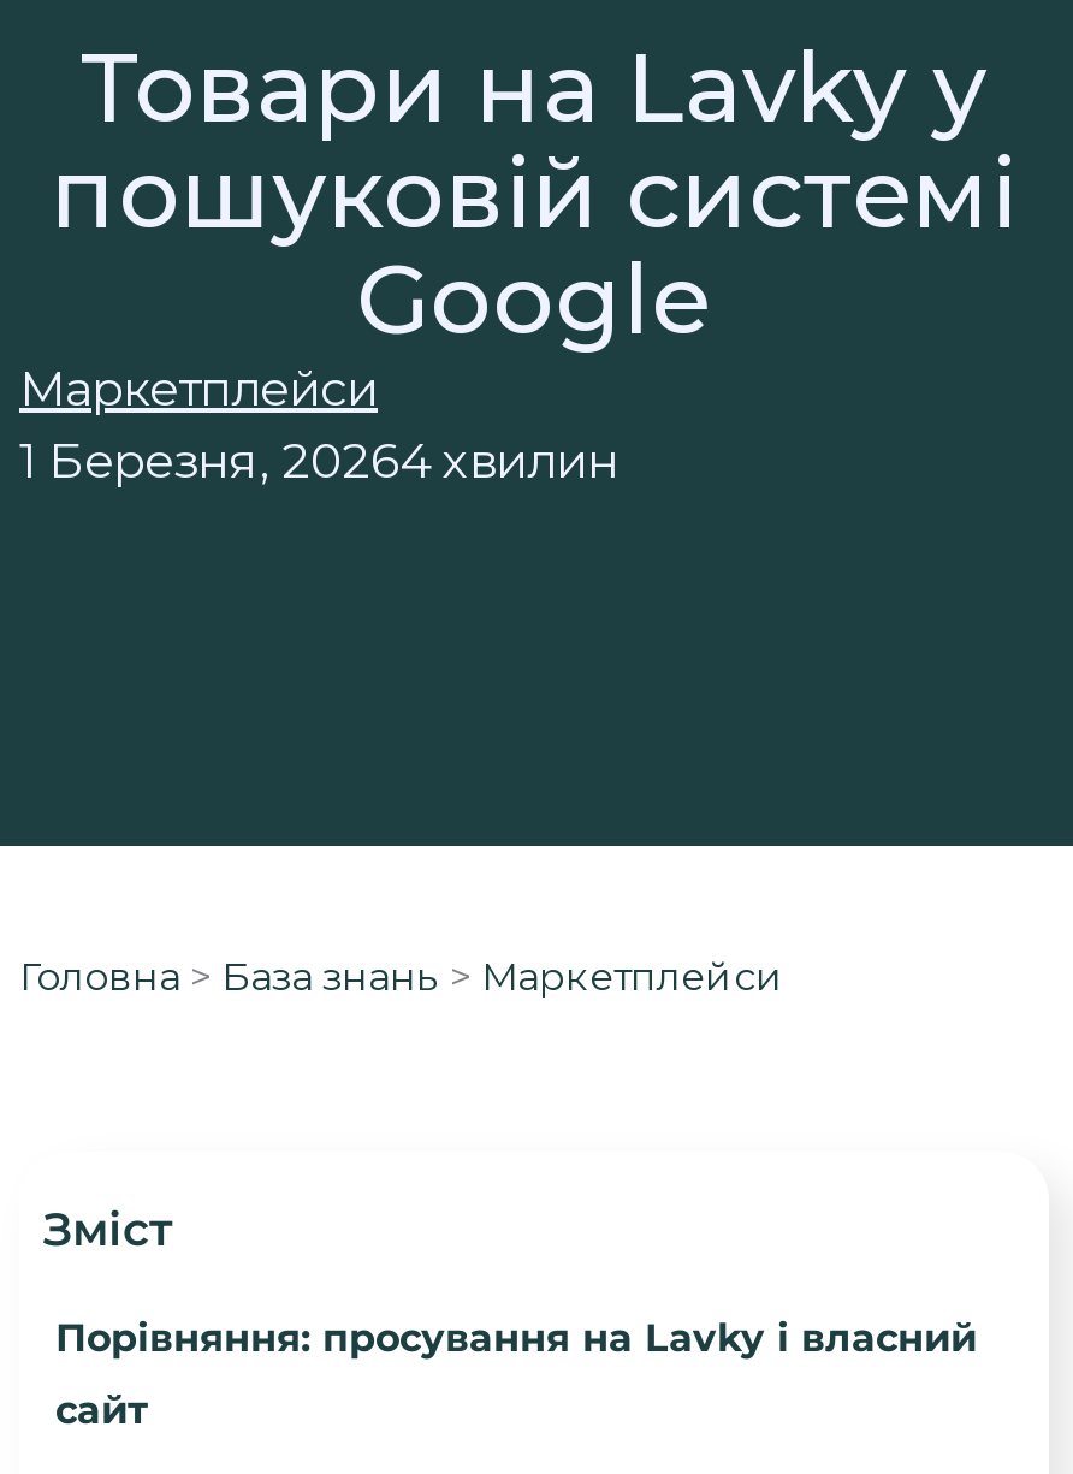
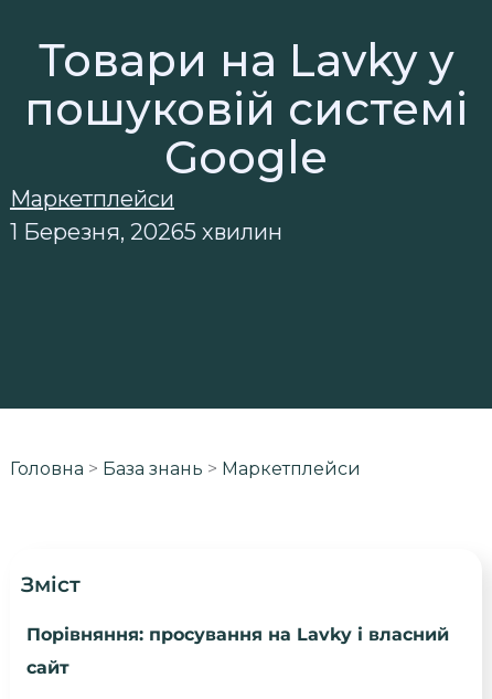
[19,431,618,489] 1 Березня, 20264 хвилин -> [10,218,282,245] 1 Березня, 20265 хвилин

